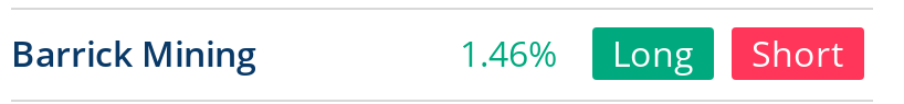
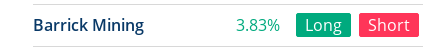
[460,30,844,78] 1.46% Long Short -> [236,14,410,36] 3.83% Long Short

